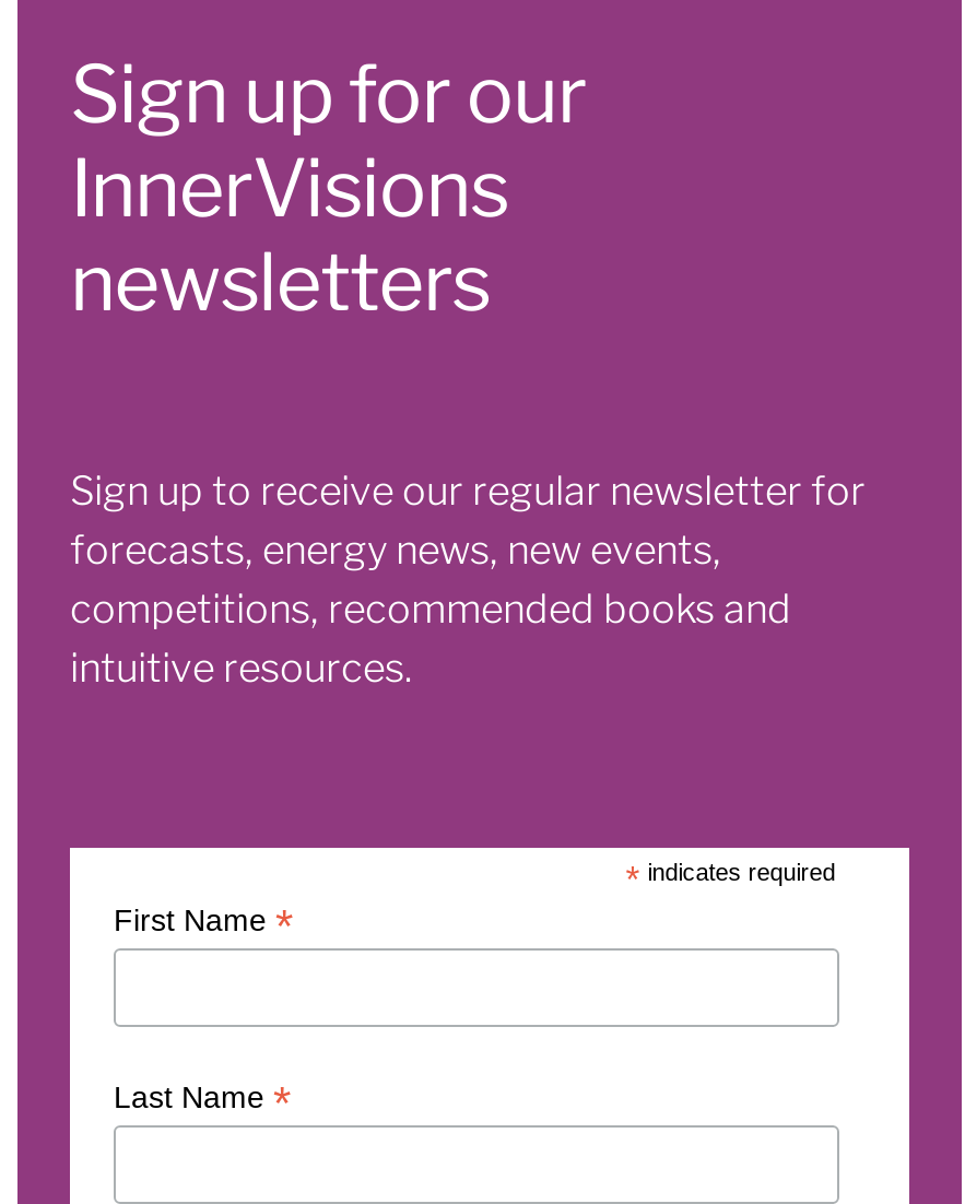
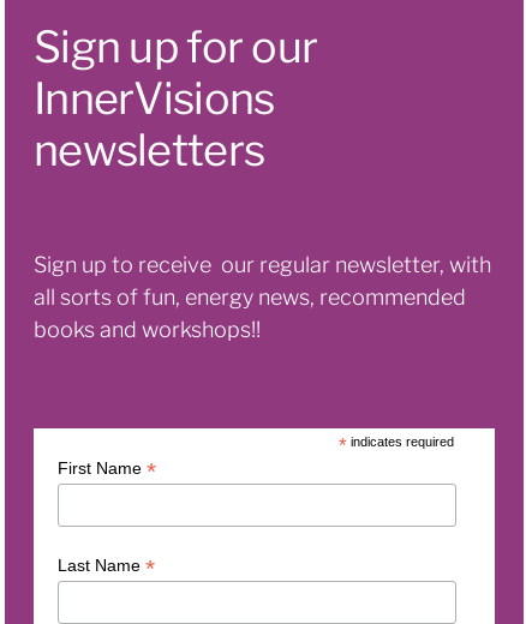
[70,458,866,692] Sign up to receive our regular newsletter for | forecasts, energy news, new events, | competitions, recommended books and | intuitive resources. -> [34,247,491,343] Sign up to receive our regular newsletter, with | all sorts of fun, energy news, recommended | books and workshops!!

